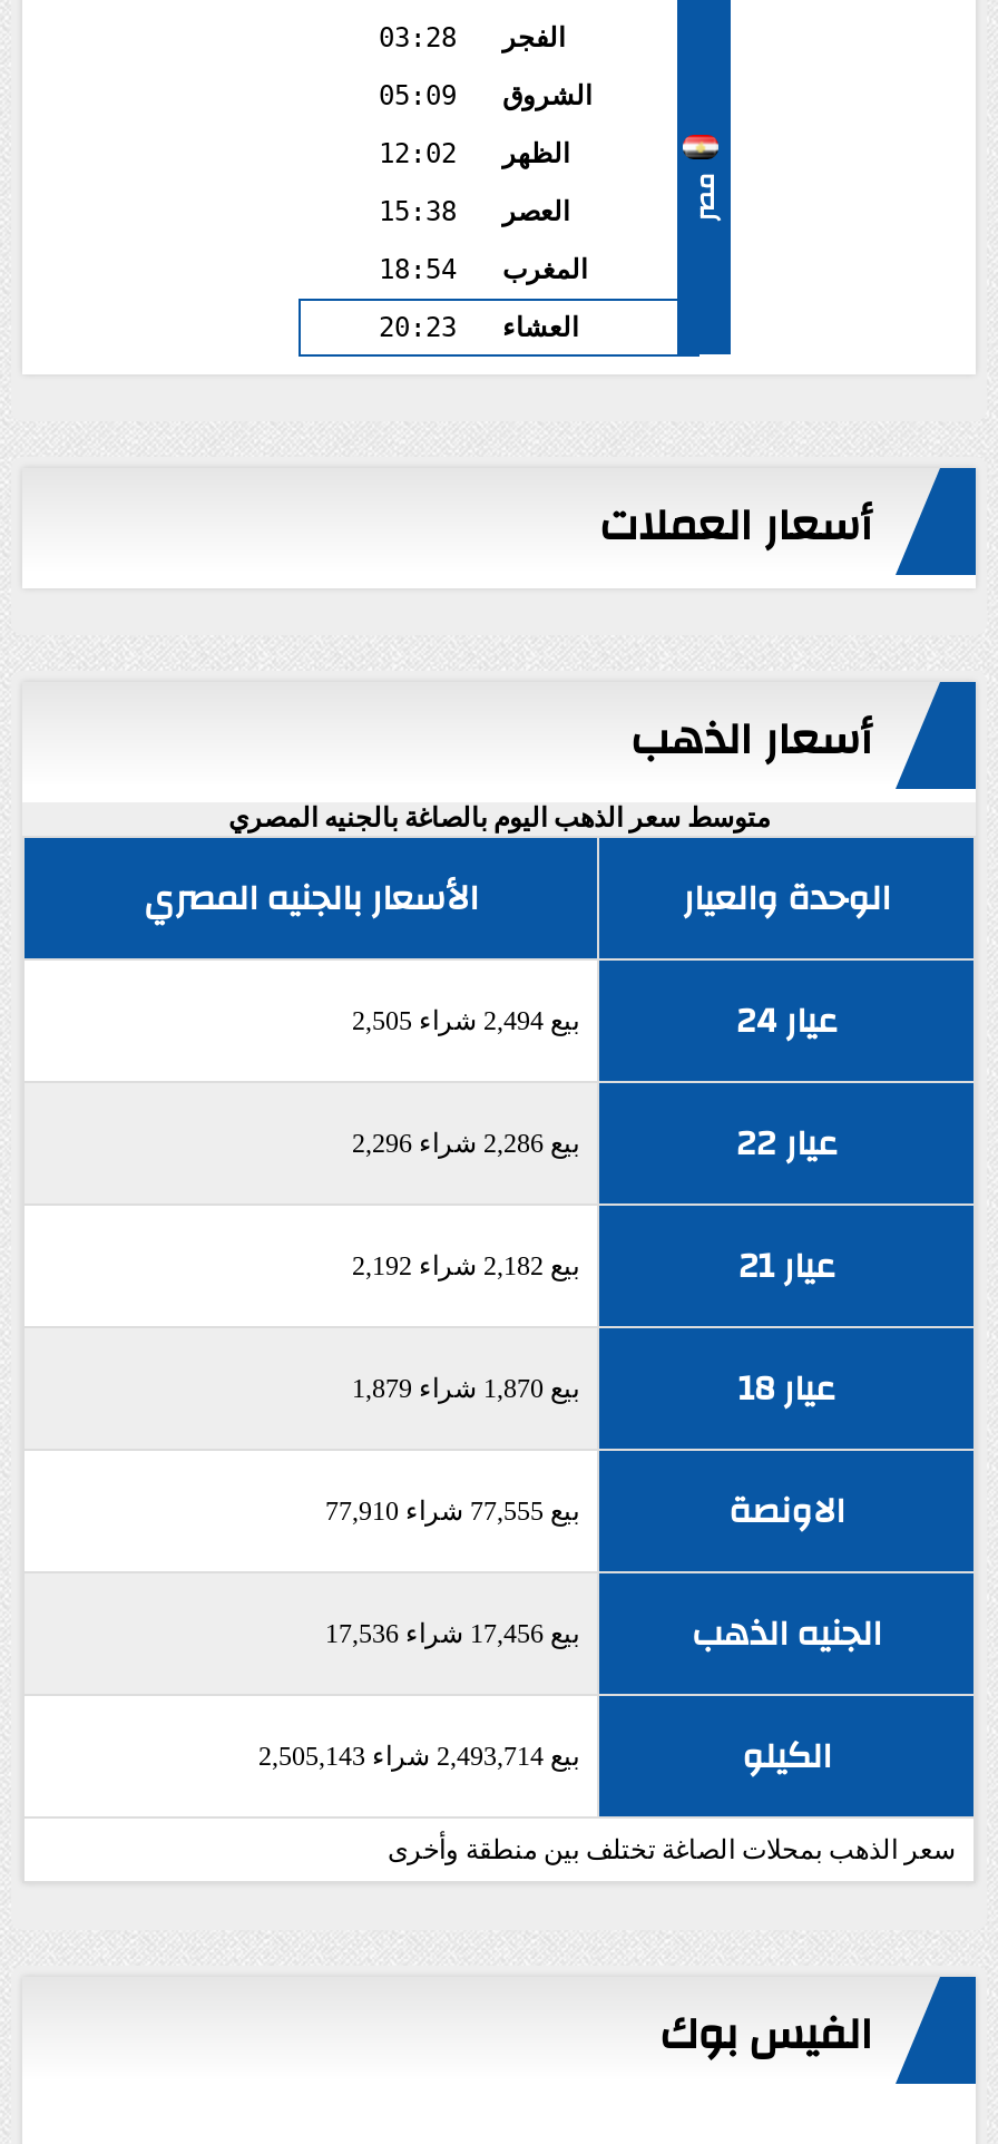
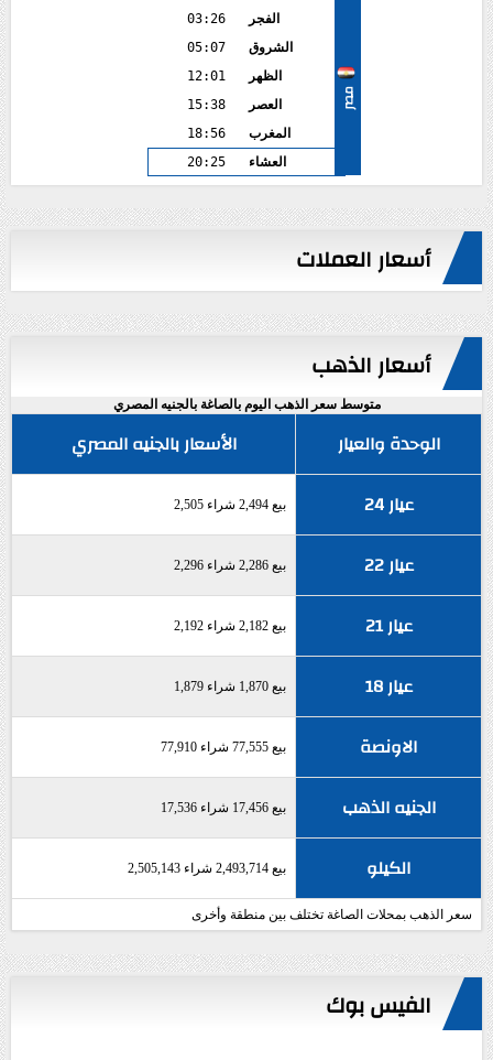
[379,22,565,53] الفجر 03:28 -> [187,11,279,26] الفجر 03:26
[379,80,591,111] الشروق 05:09 -> [187,40,292,55] الشروق 05:07
[379,138,569,169] الظهر 12:02 -> [187,68,281,84] الظهر 12:01
[379,254,587,285] المغرب 18:54 -> [187,126,290,141] المغرب 18:56
[379,312,578,343] العشاء 20:23 -> [187,154,286,170] العشاء 20:25

